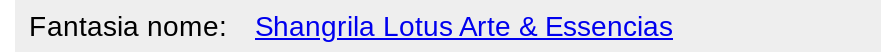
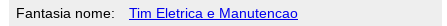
[255,10,673,42] Shangrila Lotus Arte & Essencias -> [129,5,298,21] Tim Eletrica e Manutencao

